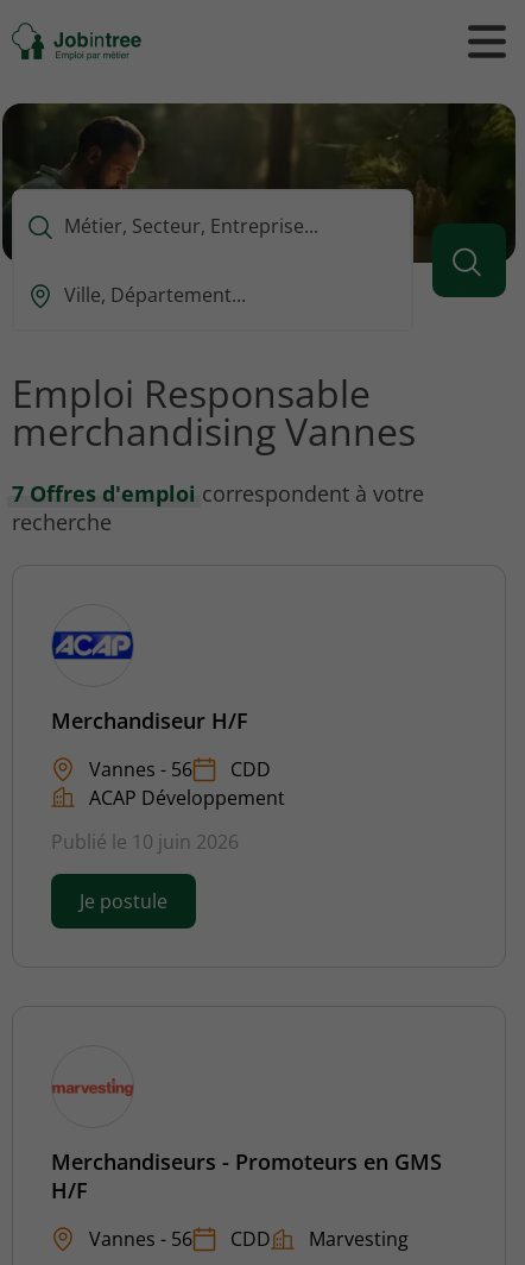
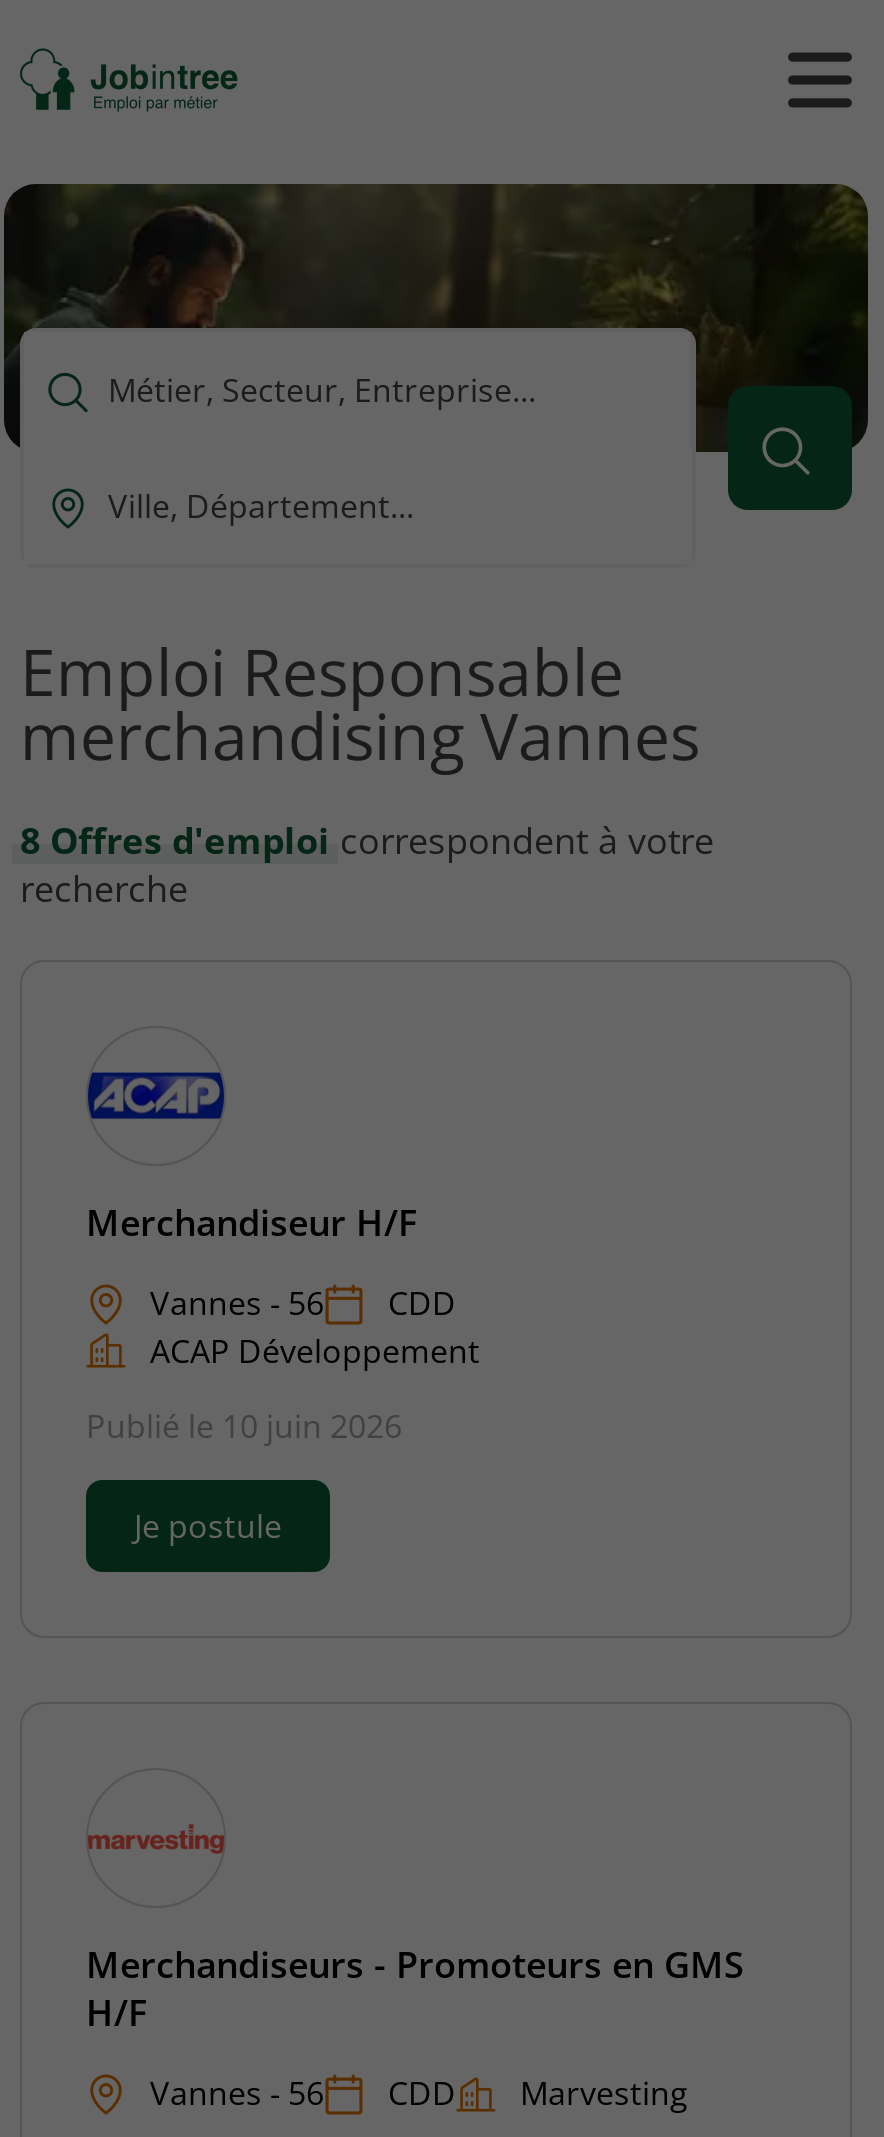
[12,479,424,508] 7 Offres d'emploi correspondent à votre -> [20,816,714,864] 8 Offres d'emploi correspondent à votre

